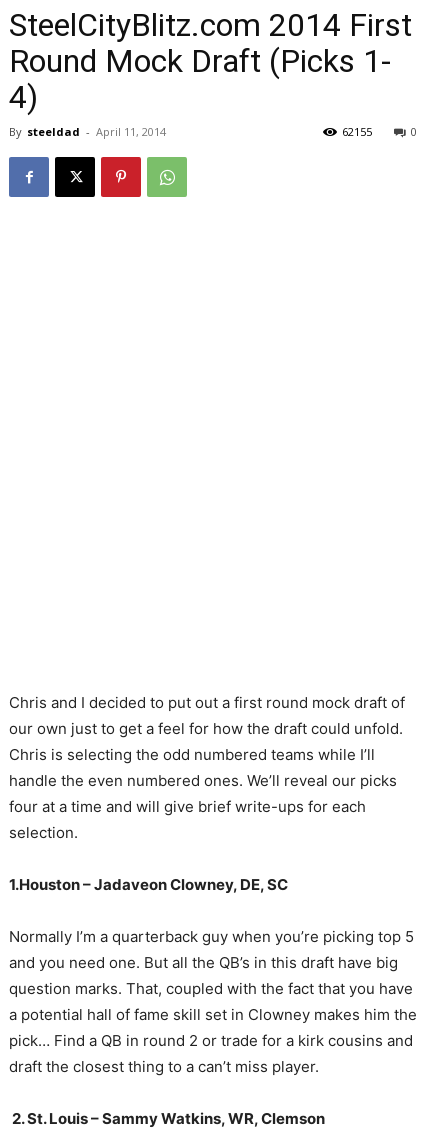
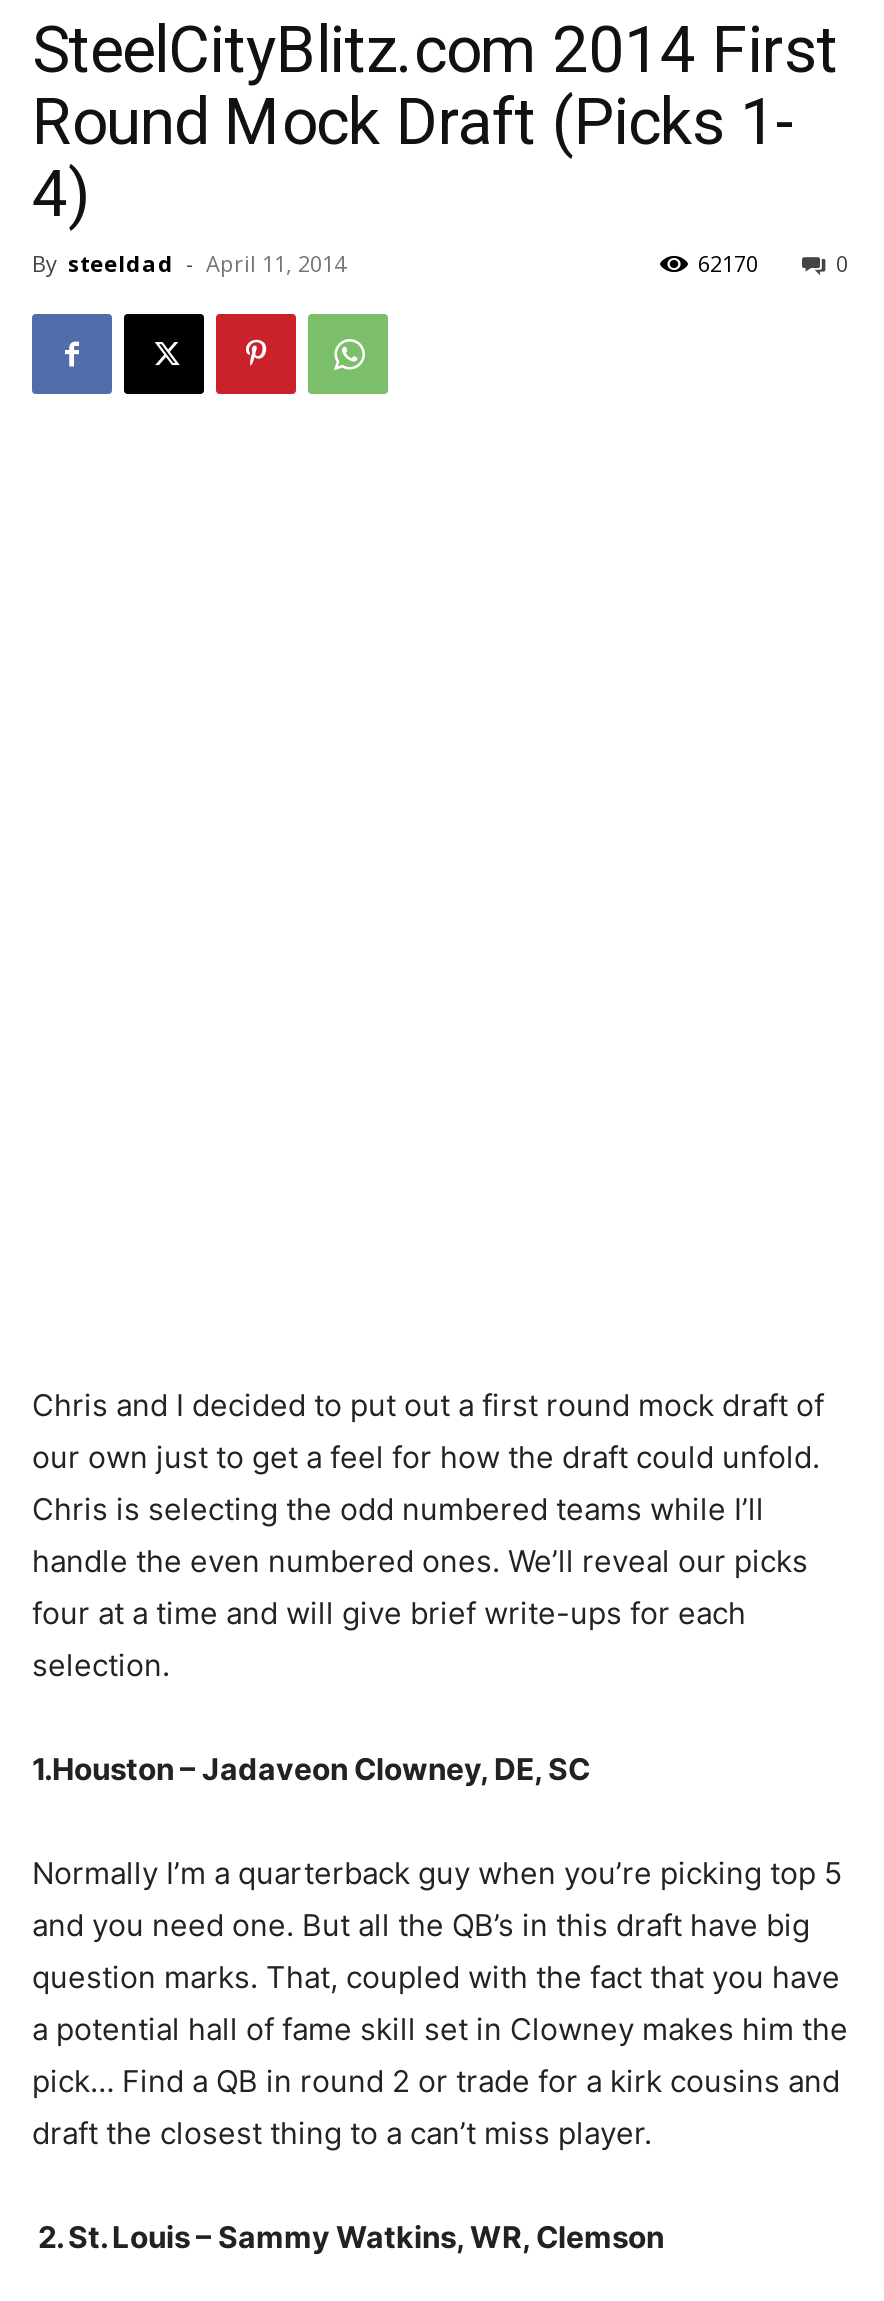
[342,124,372,139] 62155 -> [698,248,758,278] 62170

